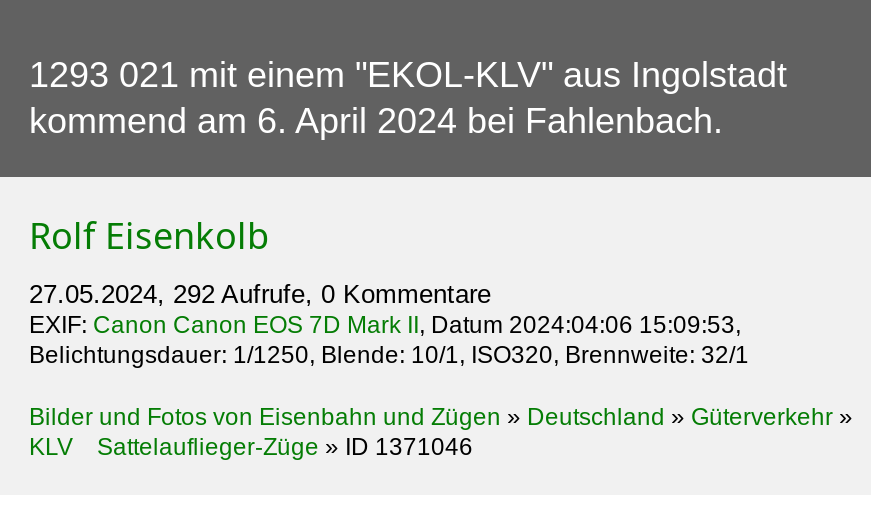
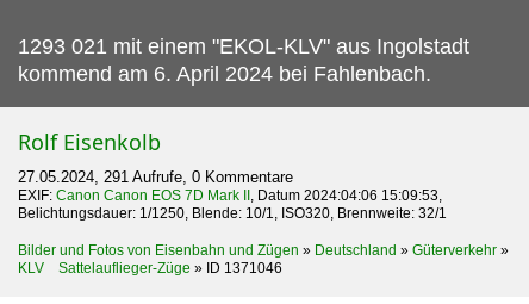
[29,279,491,309] 27.05.2024, 292 Aufrufe, 0 Kommentare -> [18,168,293,186] 27.05.2024, 291 Aufrufe, 0 Kommentare

